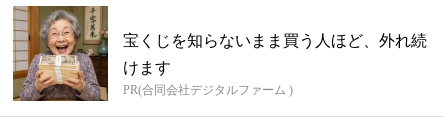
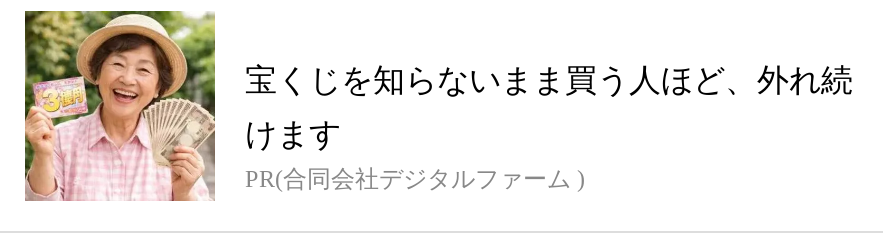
[13,5,109,102] [image] -> [25,9,217,203] [image]

